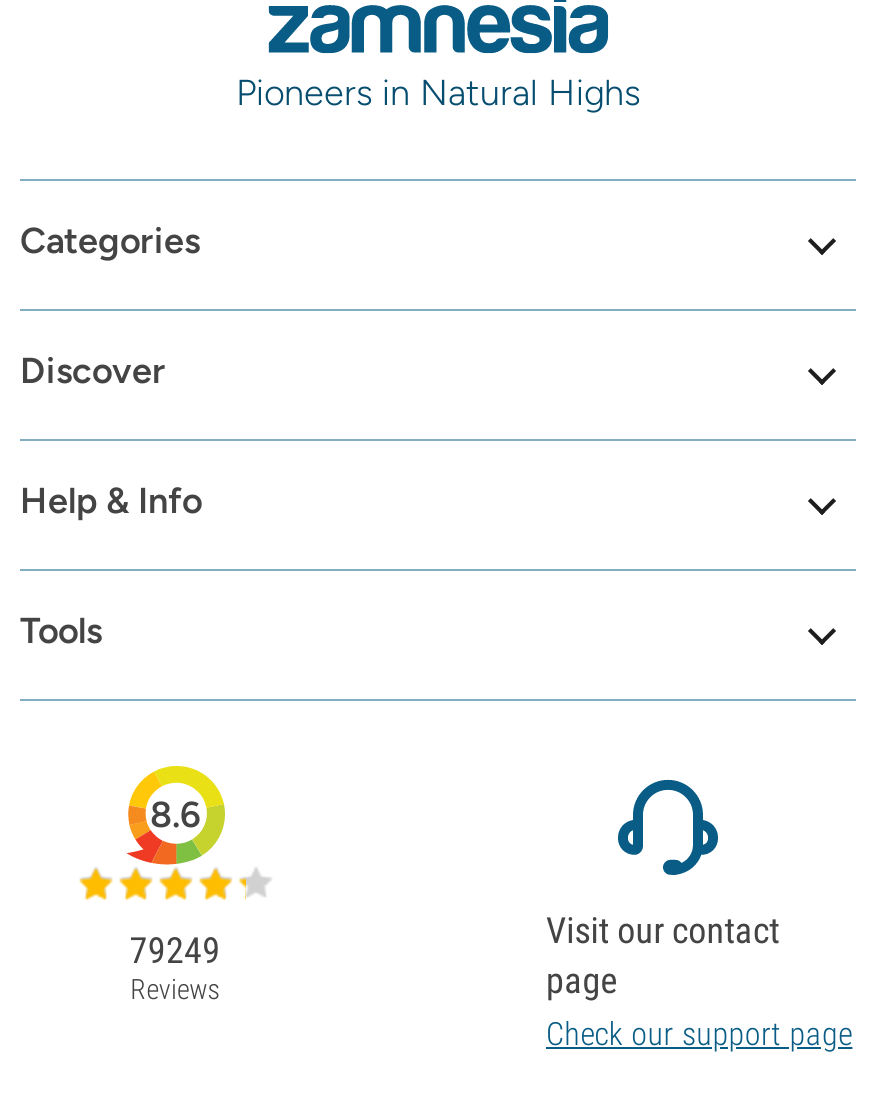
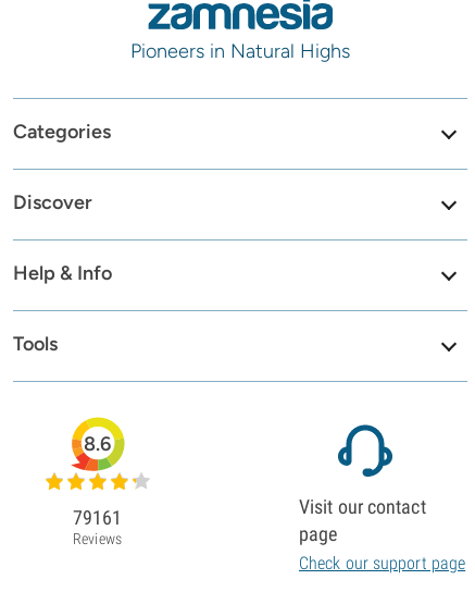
[130,929,220,971] 79249 -> [73,506,122,529] 79161

